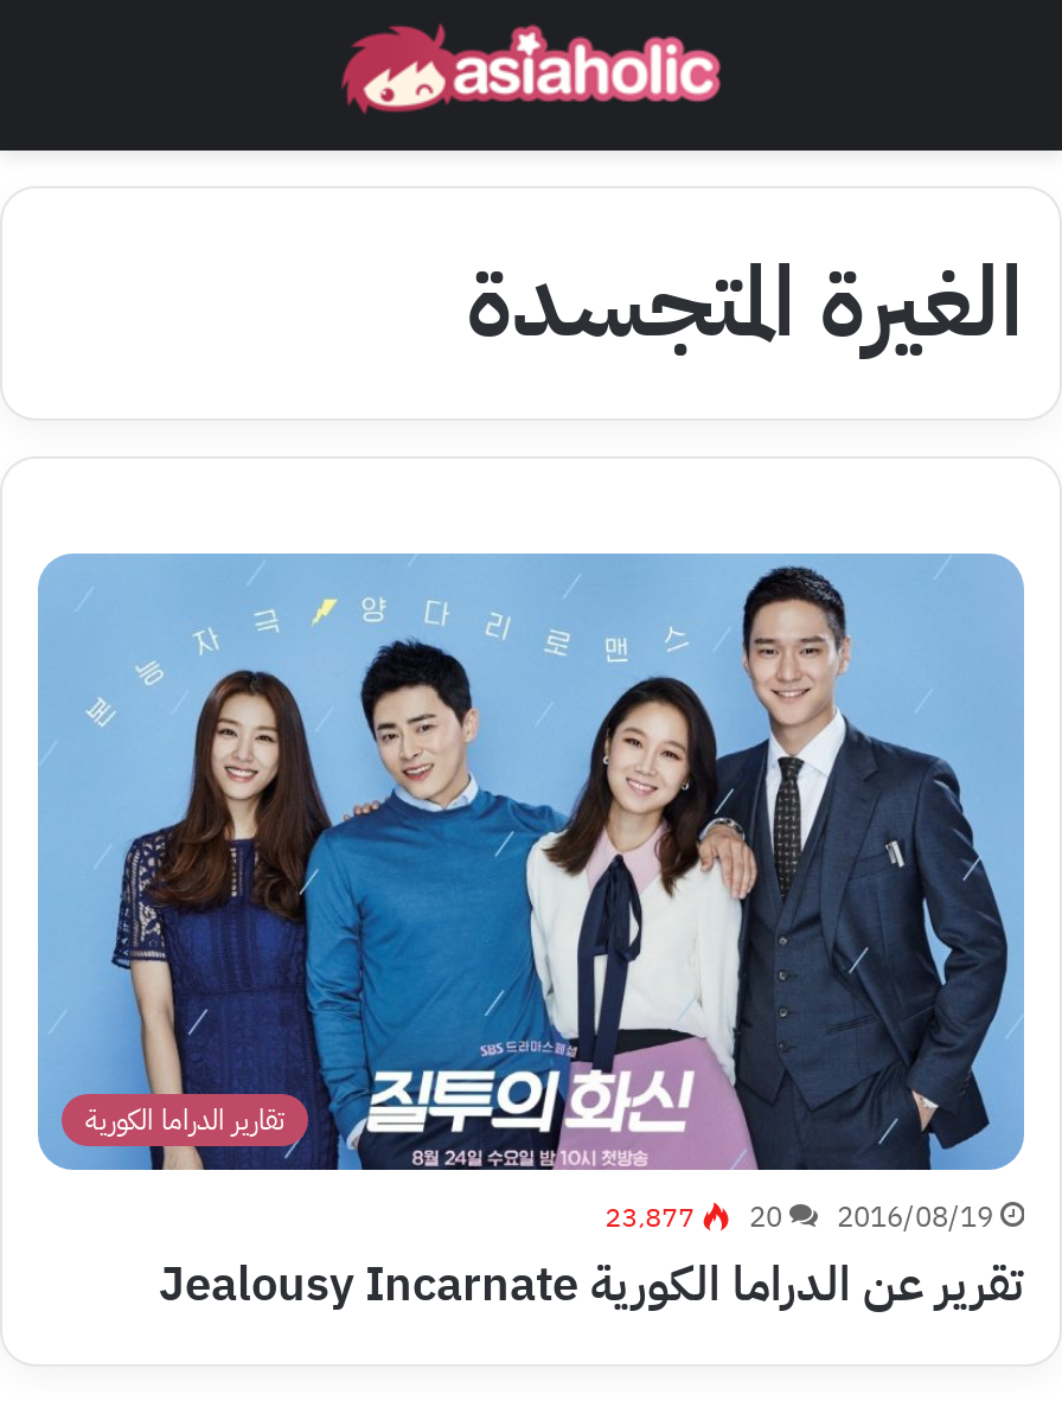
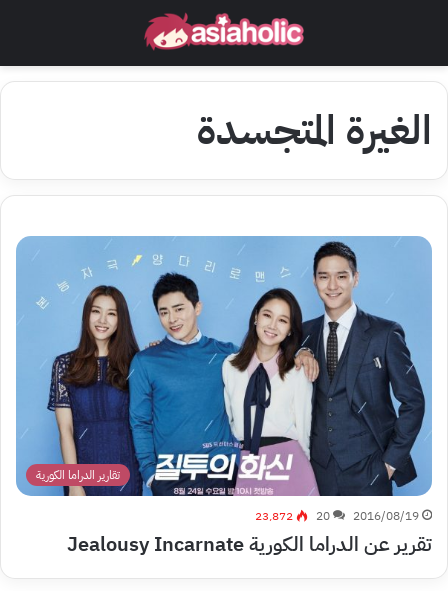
[604,1195,993,1237] 23٬877 20 2016/08/19 -> [255,507,419,525] 23٬872 20 2016/08/19

